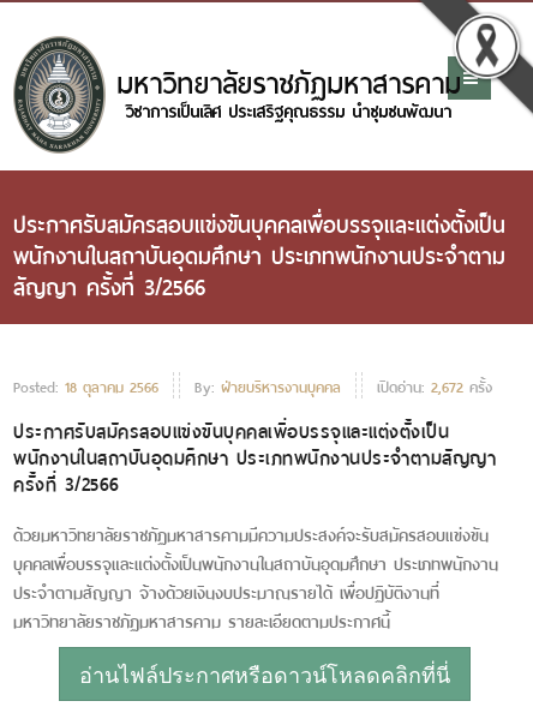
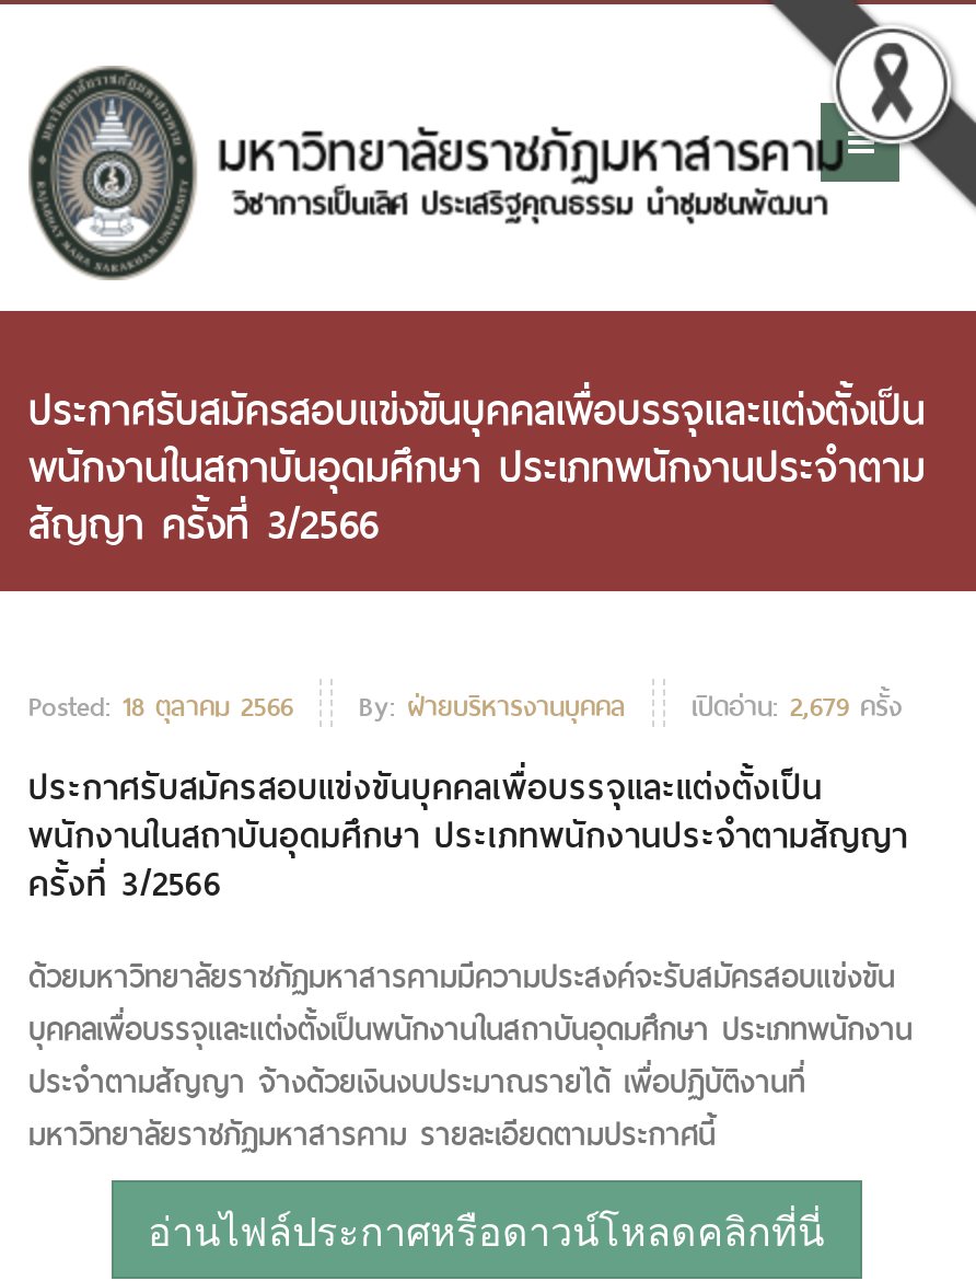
[377,372,492,399] เปิดอ่าน: 2,672ครั้ง -> [692,679,902,727] เปิดอ่าน: 2,679ครั้ง

